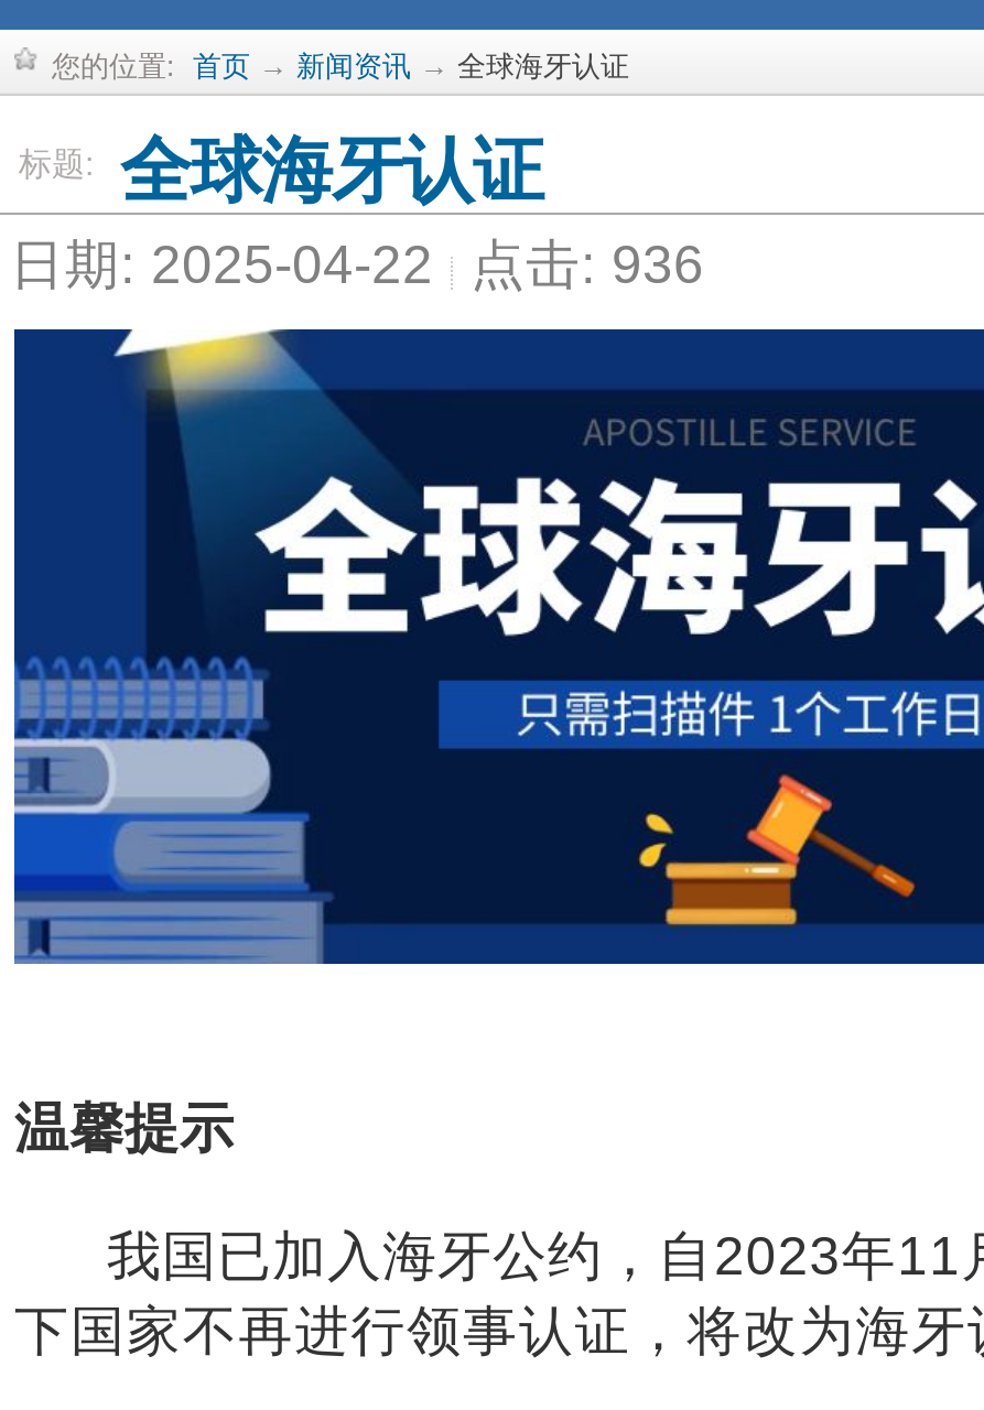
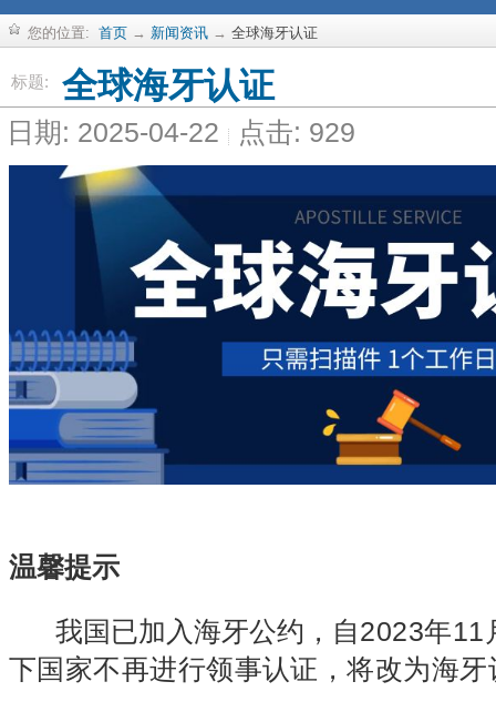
[10,235,704,294] 日期: 2025-04-22 点击: 936 -> [7,118,355,148] 日期: 2025-04-22 点击: 929

